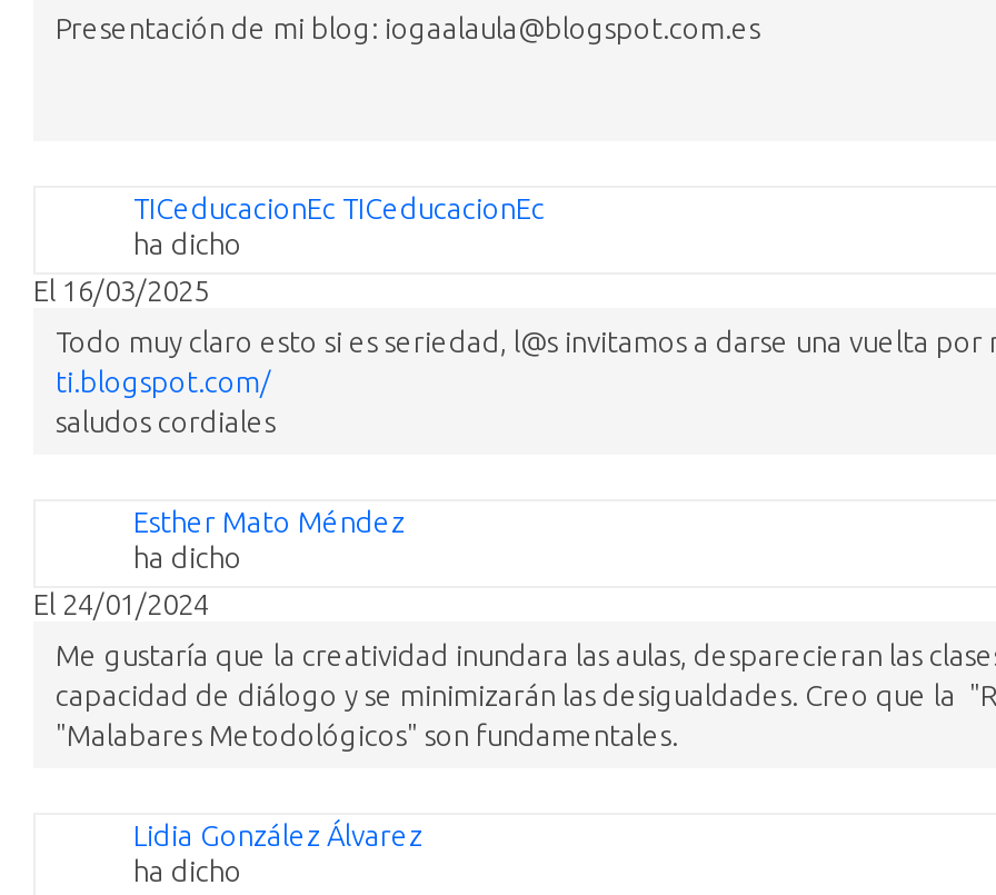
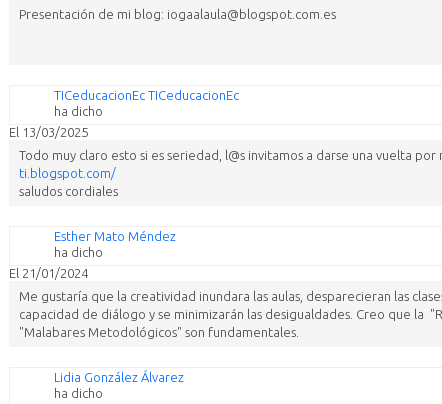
[33,275,209,306] El 16/03/2025 -> [9,125,88,139] El 13/03/2025
[33,588,209,619] El 24/01/2024 -> [9,266,88,280] El 21/01/2024

